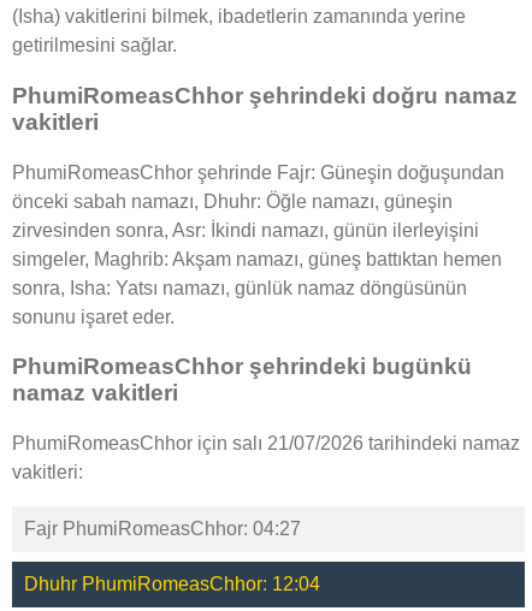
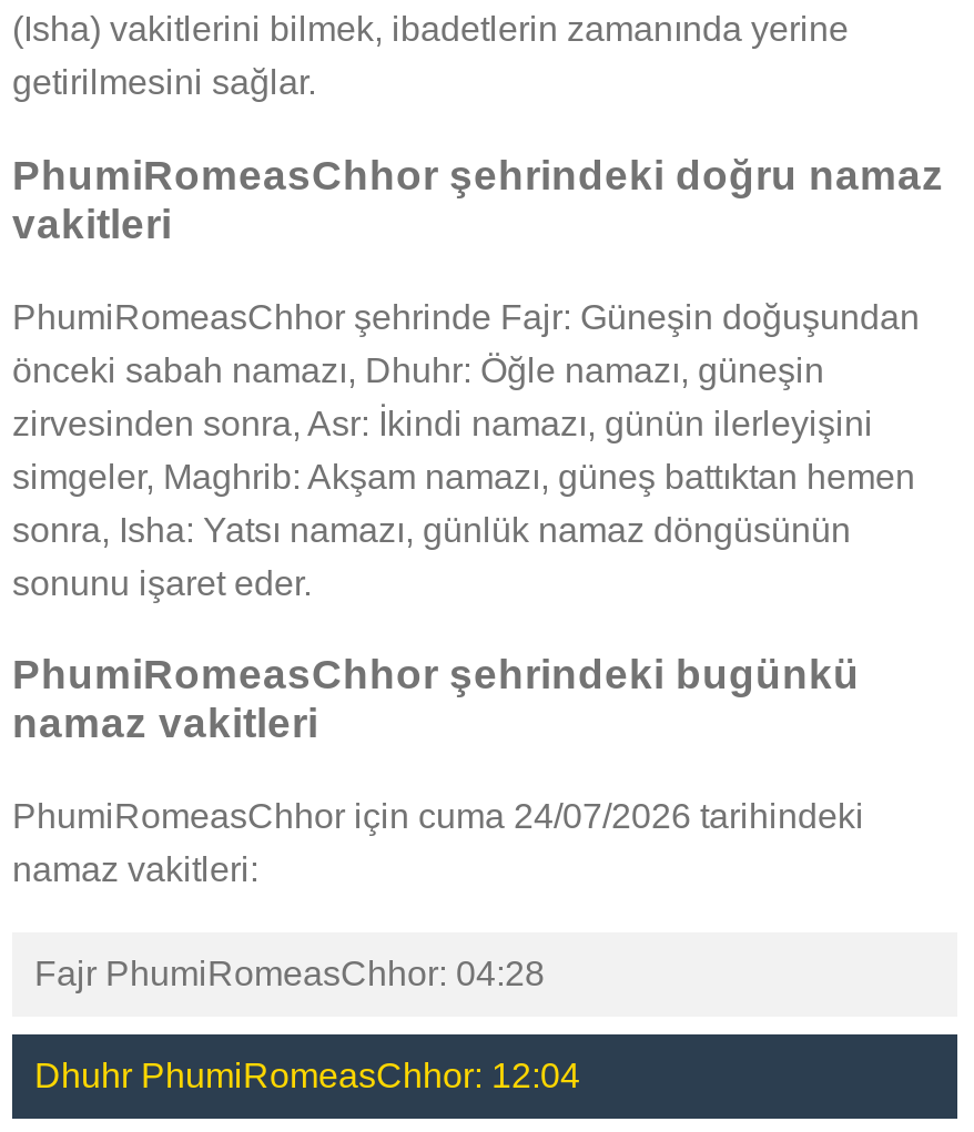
[12,433,520,482] PhumiRomeasChhor için salı 21/07/2026 tarihindeki namaz | vakitleri: -> [12,797,864,888] PhumiRomeasChhor için cuma 24/07/2026 tarihindeki | namaz vakitleri:
[24,518,301,539] Fajr PhumiRomeasChhor: 04:27 -> [34,955,545,992] Fajr PhumiRomeasChhor: 04:28

